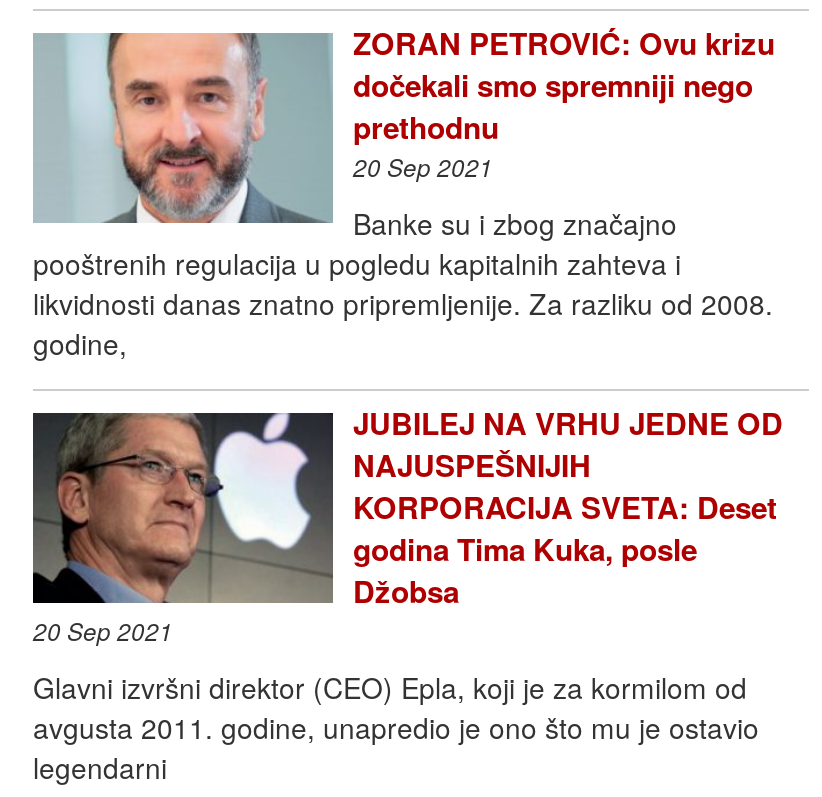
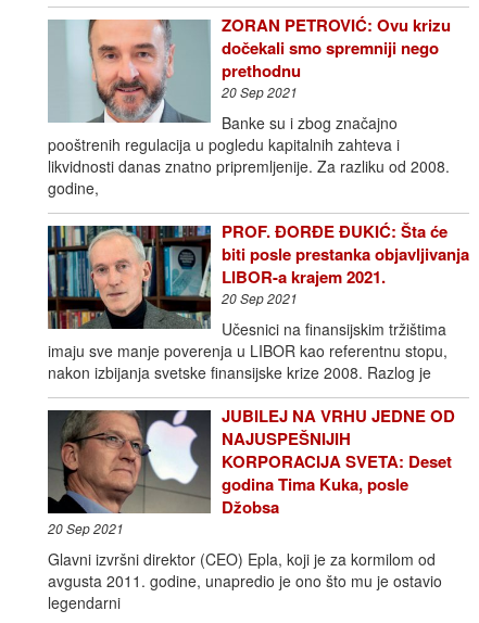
none -> [47,219,469,383] [image] | PROF. ĐORĐE ĐUKIĆ: Šta će | biti posle prestanka objavljivanja | LIBOR-a krajem 2021. | 20 Sep 2021 | Učesnici na finansijskim tržištima | imaju sve manje poverenja u LIBOR kao referentnu stopu, | nakon izbijanja svetske finansijske krize 2008. Razlog je

